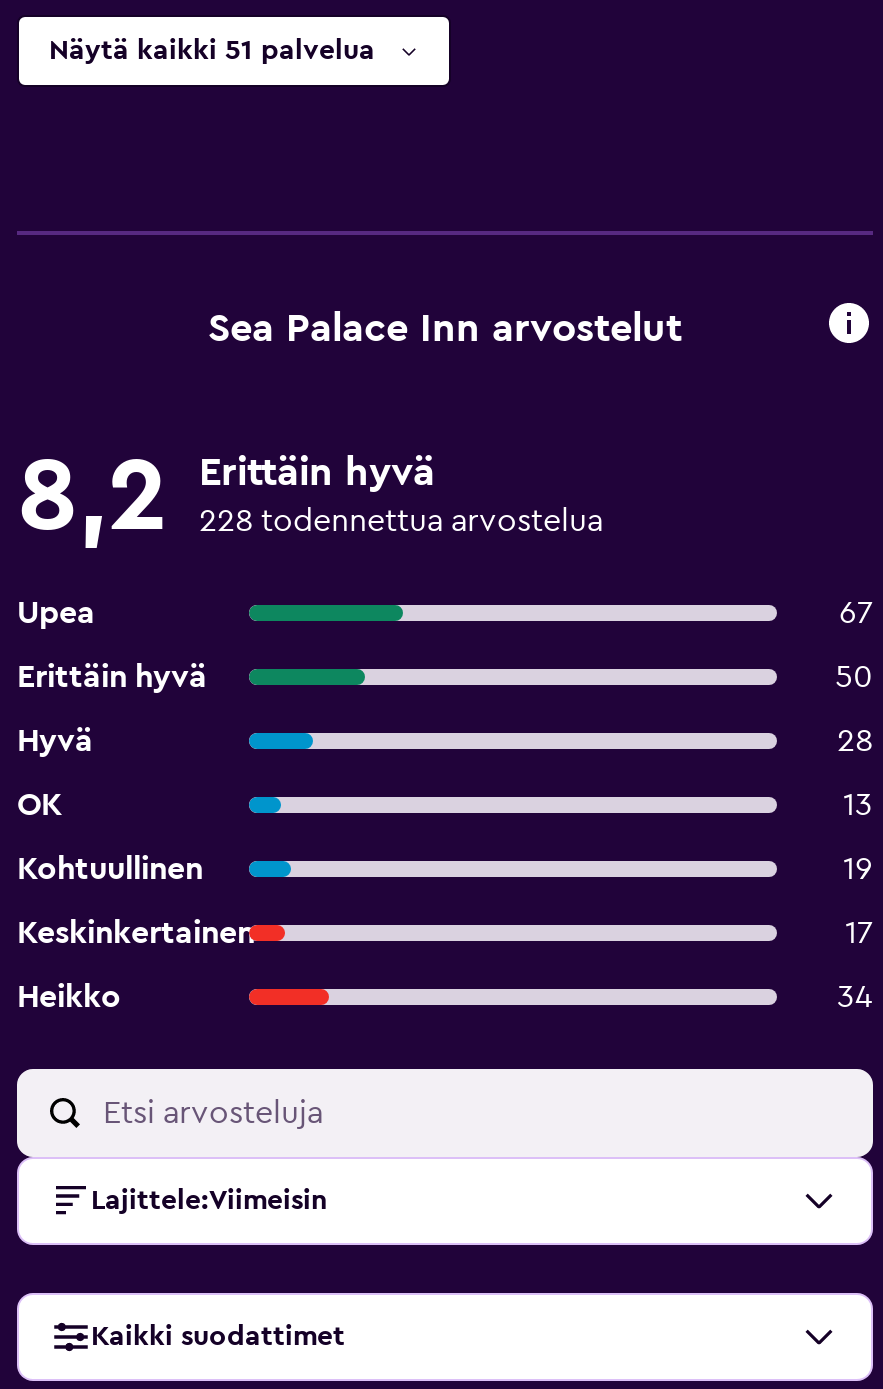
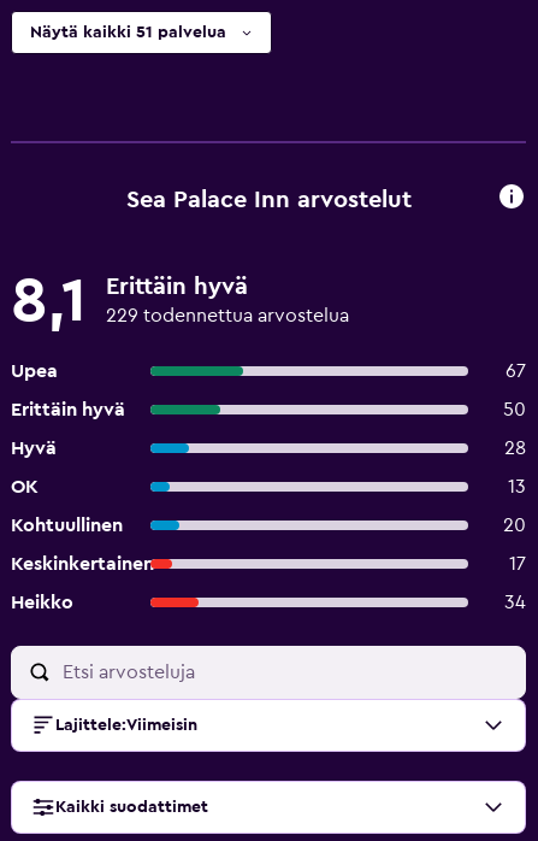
[17,445,167,549] 8,2 -> [11,270,87,333] 8,1
[199,505,603,537] 228 todennettua arvostelua -> [106,306,349,325] 229 todennettua arvostelua
[843,853,873,885] 19 -> [503,516,526,535] 20

